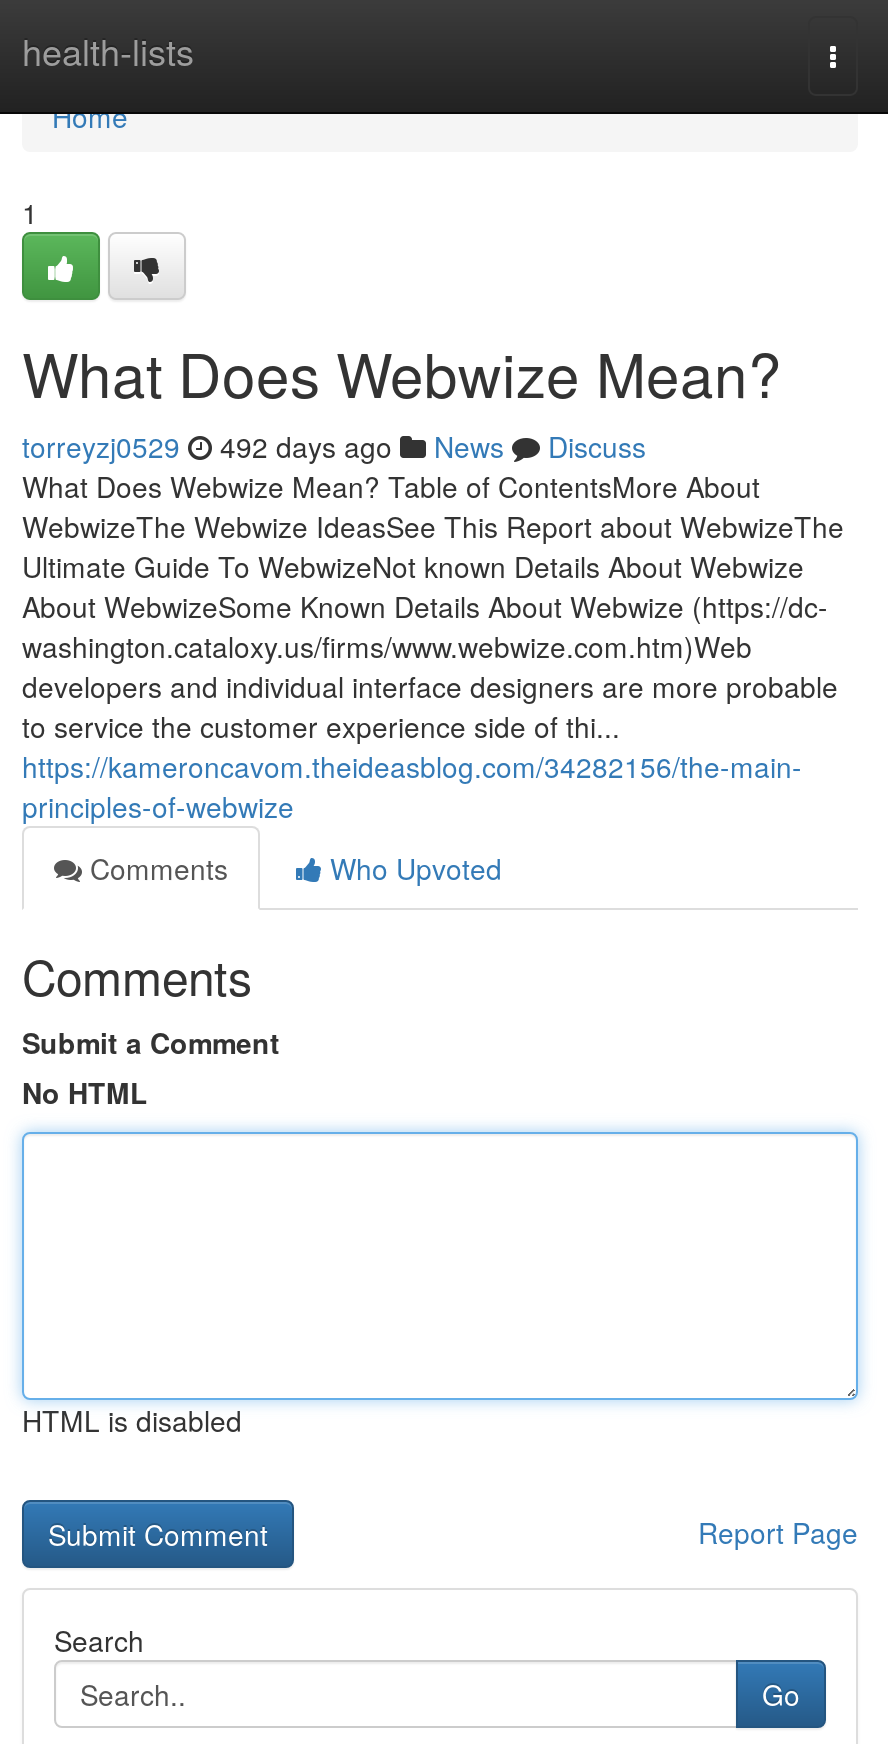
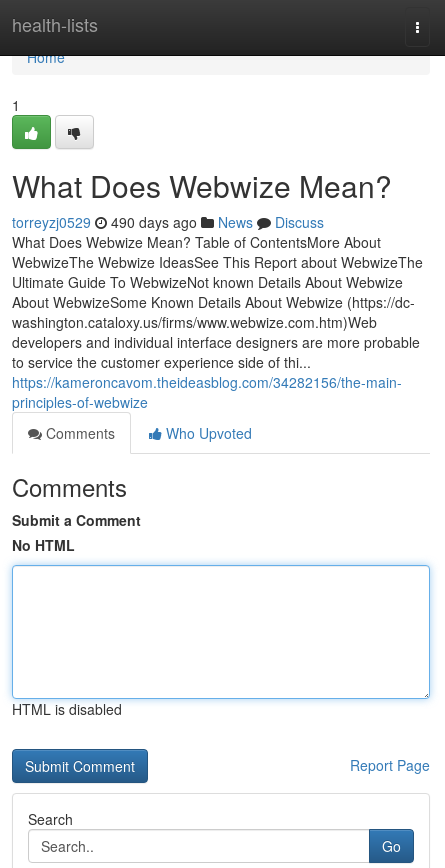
[22,426,646,466] torreyzj0529 492 days ago News Discuss -> [12,212,324,232] torreyzj0529 490 days ago News Discuss

